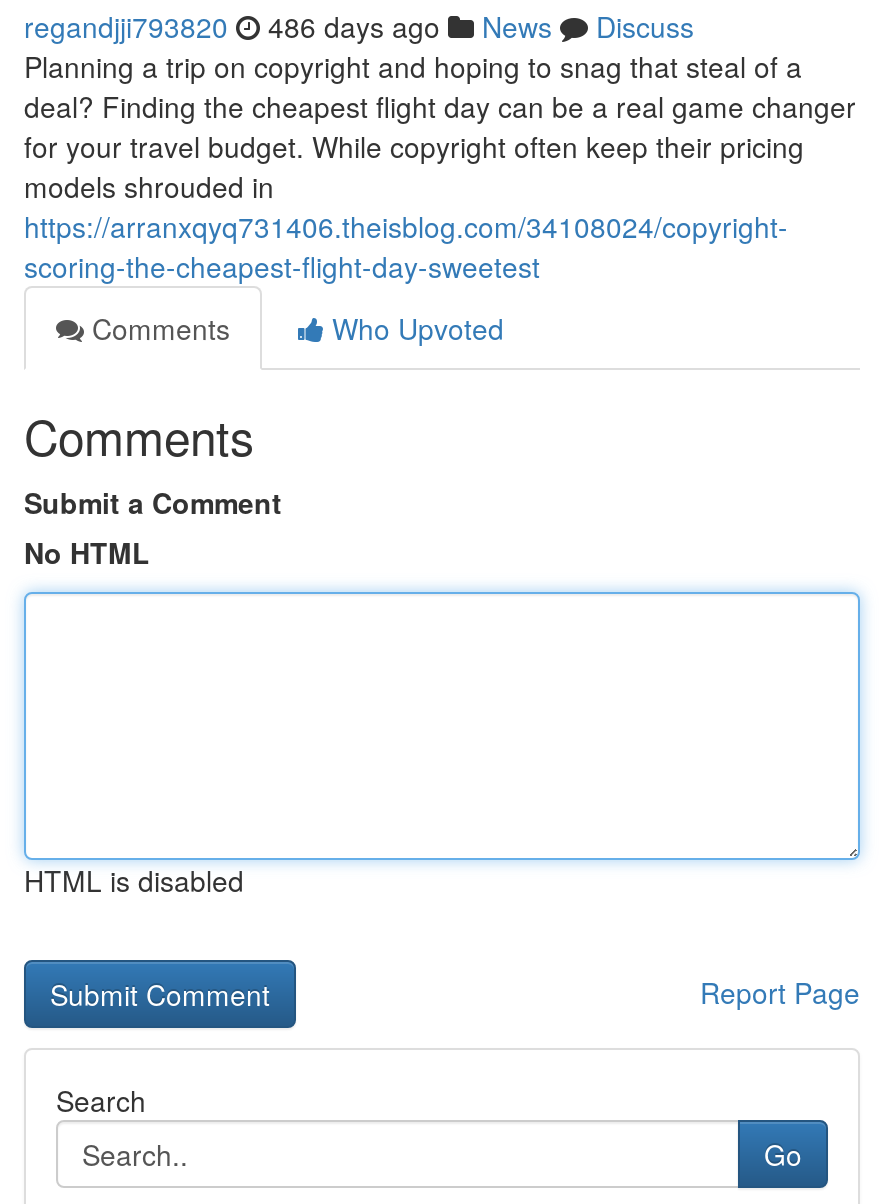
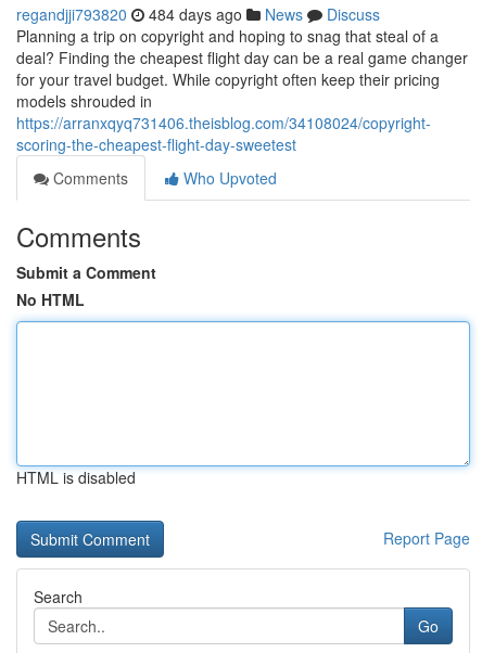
[24,6,694,46] regandjji793820 486 days ago News Discuss -> [16,3,380,25] regandjji793820 484 days ago News Discuss

